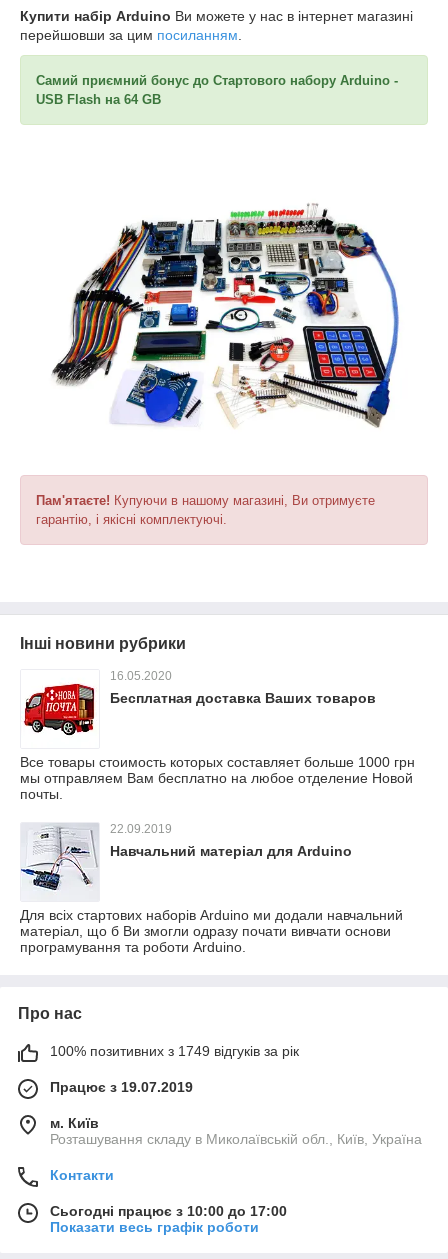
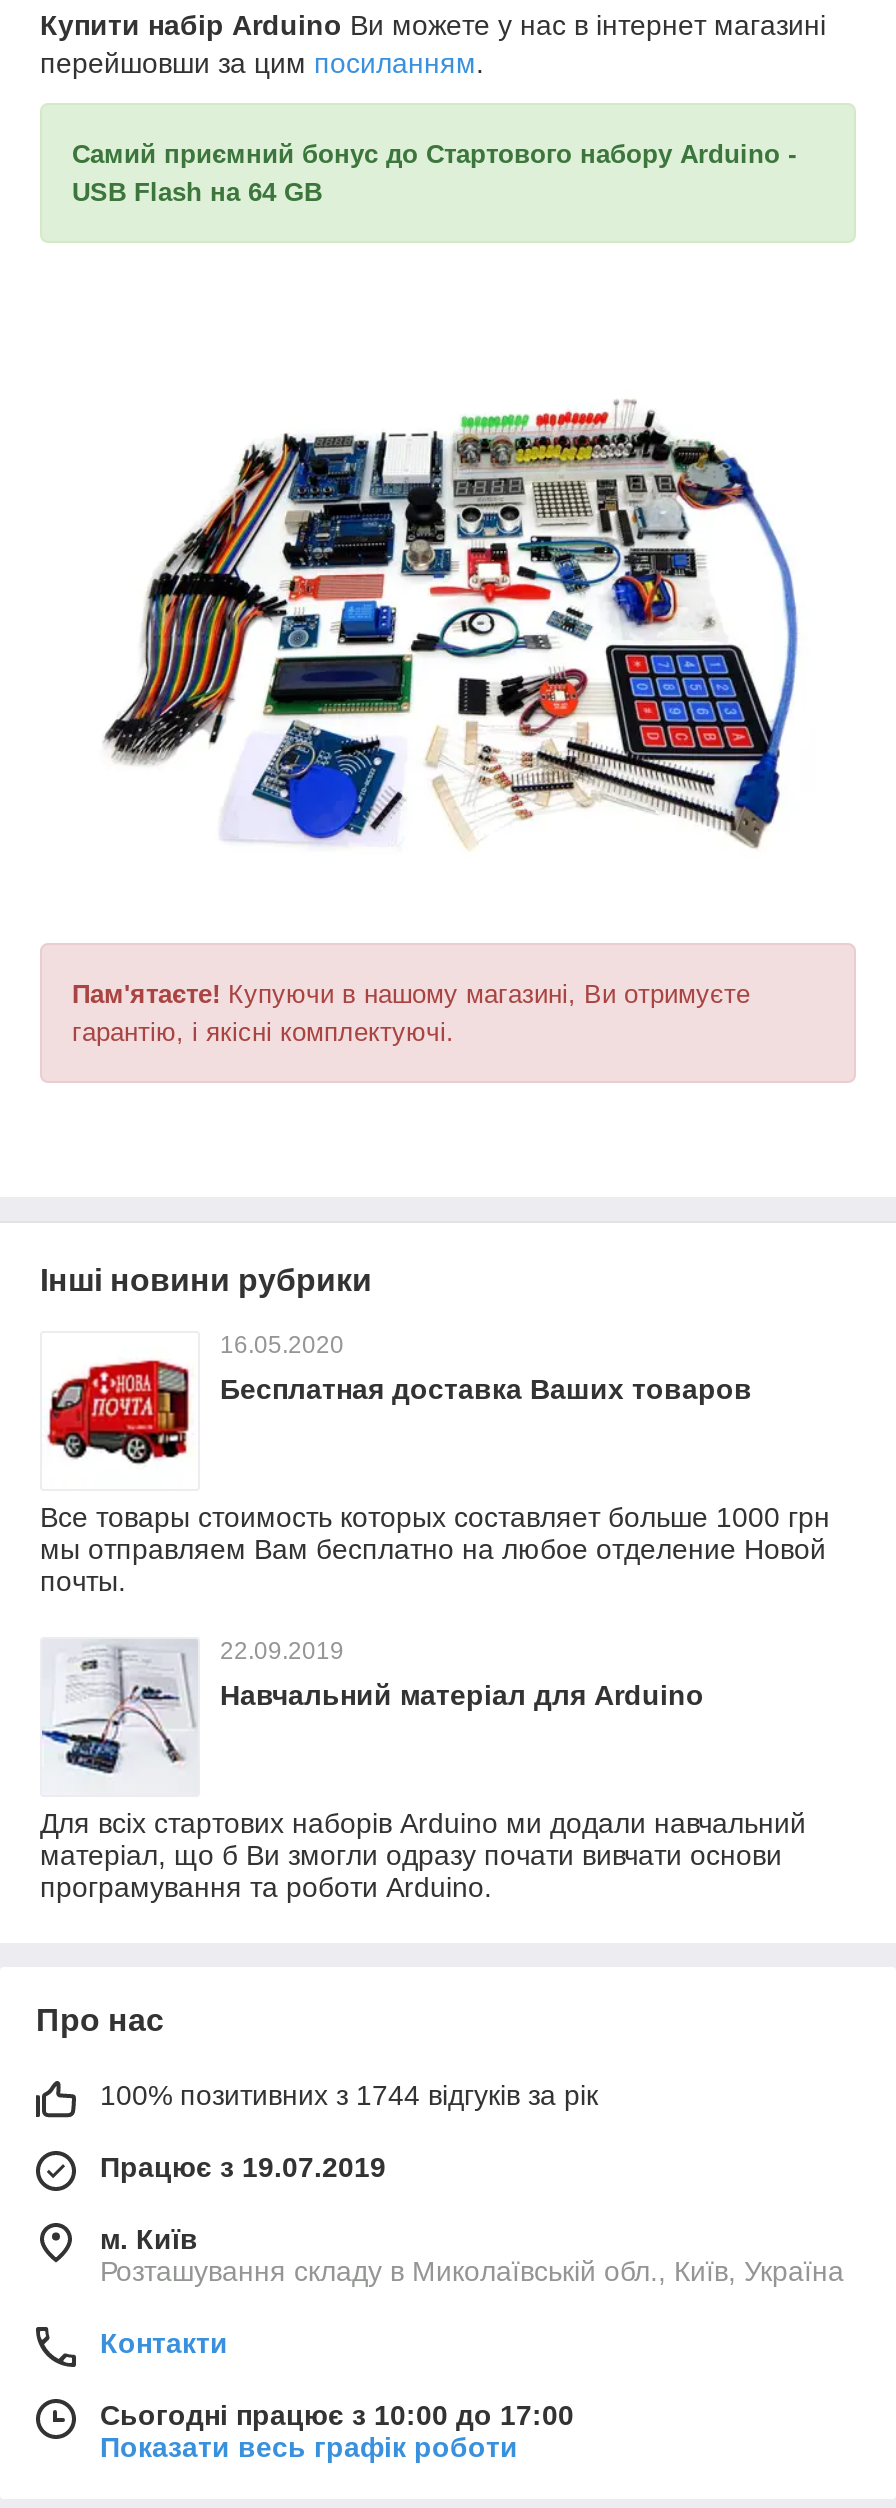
[50,1043,299,1059] 100% позитивних з 1749 відгуків за рік -> [100,2079,598,2111] 100% позитивних з 1744 відгуків за рік

